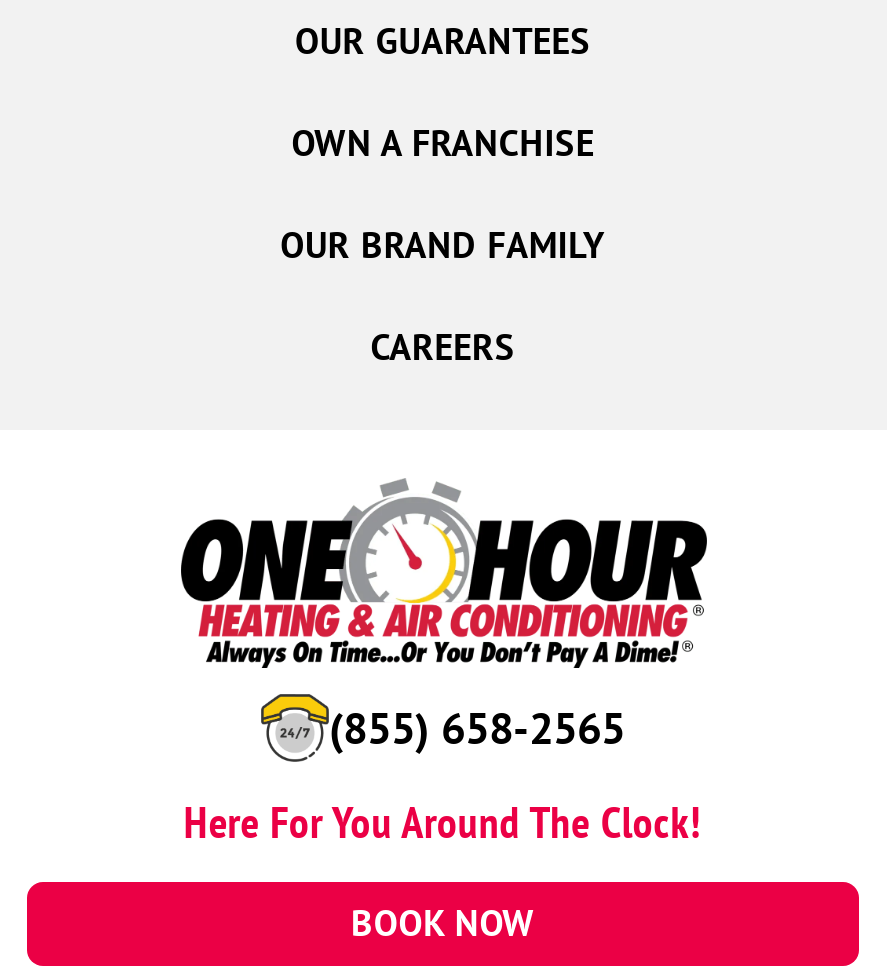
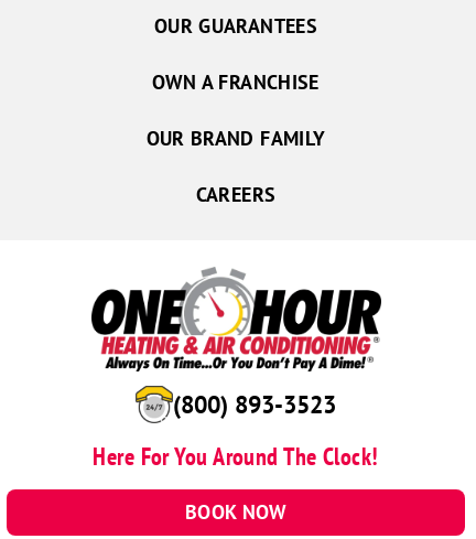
[329,700,625,756] (855) 658-2565 -> [173,389,336,420] (800) 893-3523

